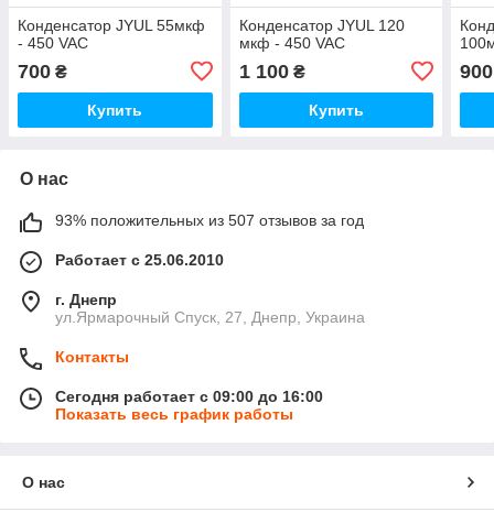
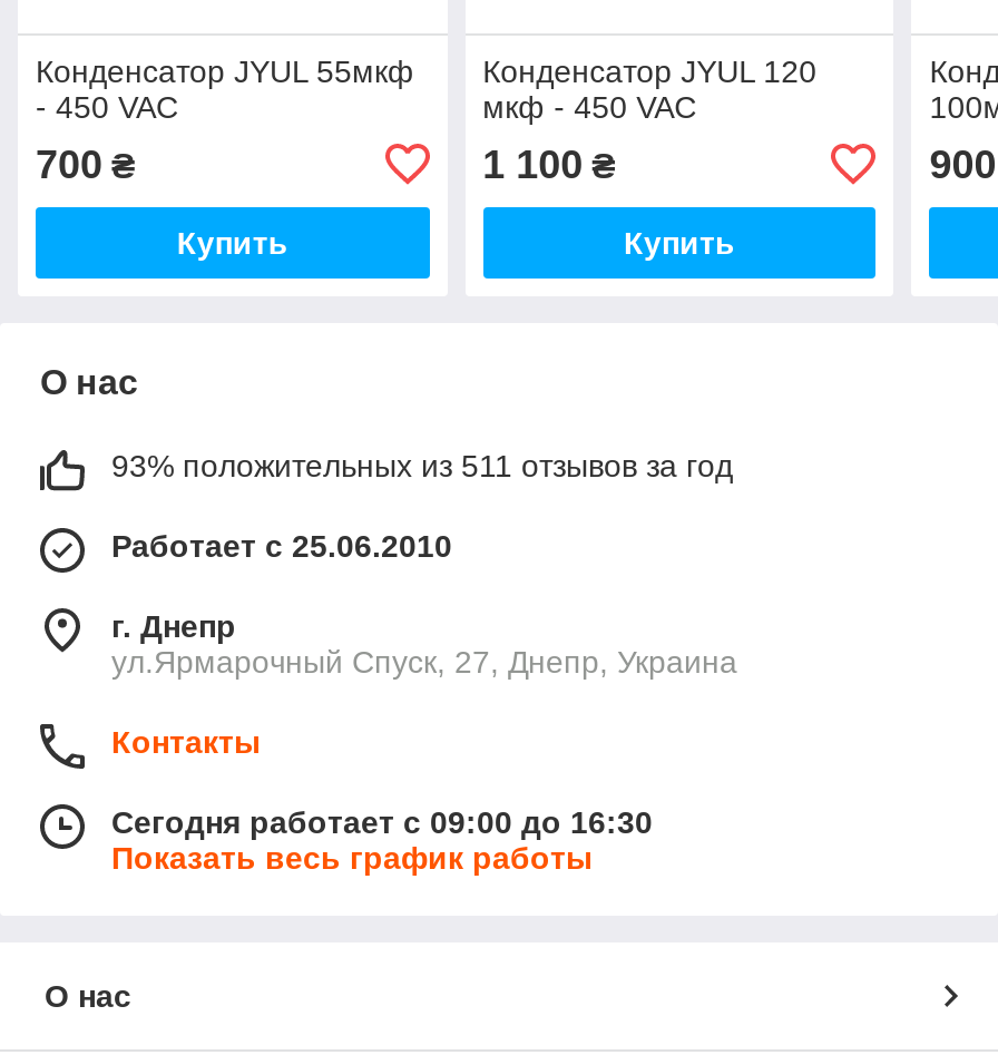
[55,211,364,229] 93% положительных из 507 отзывов за год -> [111,447,733,483] 93% положительных из 511 отзывов за год
[55,387,323,405] Сегодня работает с 09:00 до 16:00 -> [111,804,653,840] Сегодня работает с 09:00 до 16:30

